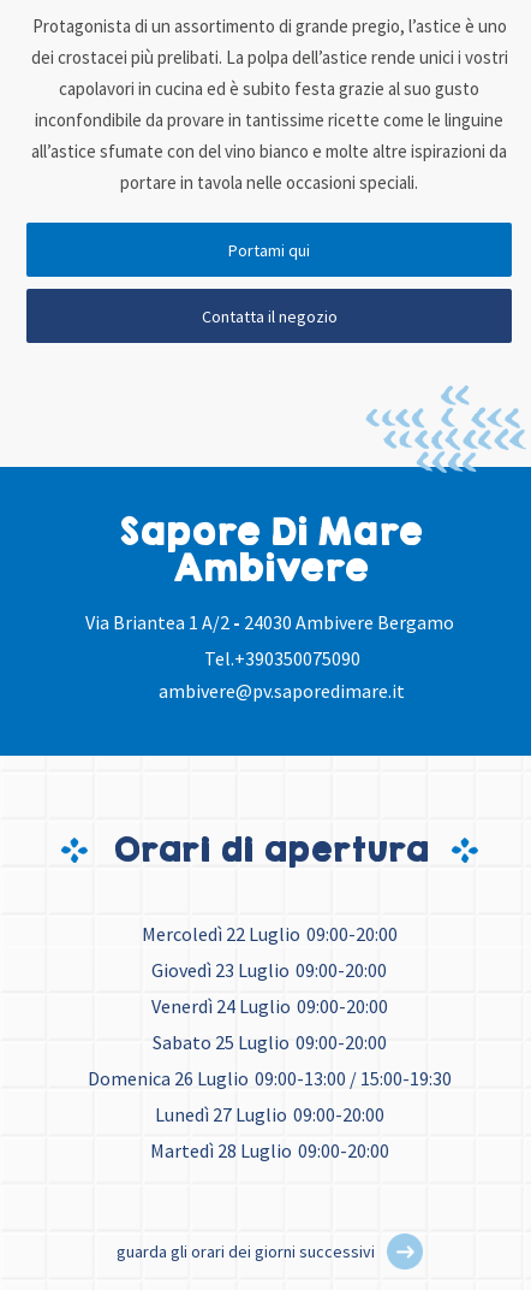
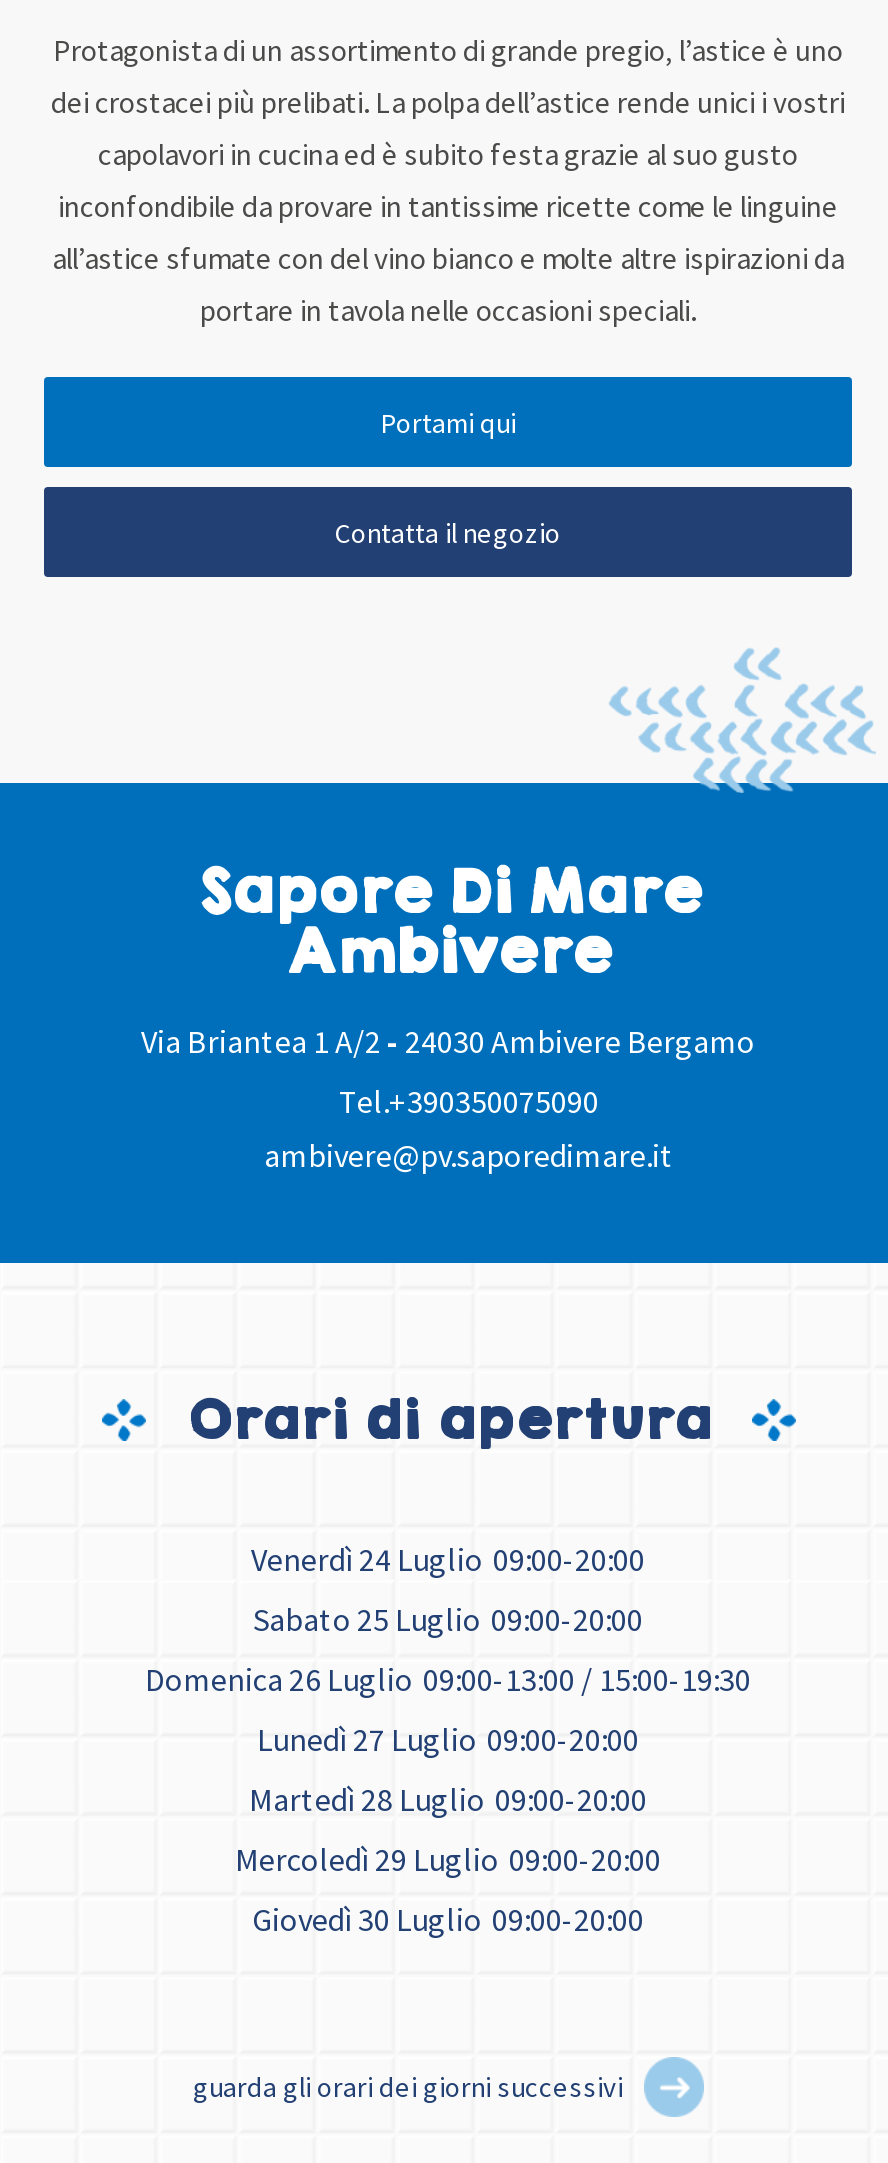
[141,922,397,982] Mercoledì 22 Luglio 09:00-20:00 | Giovedì 23 Luglio 09:00-20:00 -> none
moved [87,994,451,1163] -> [145,1539,751,1819]: Venerdì 24 Luglio 09:00-20:00 | Sabato 25 Luglio 09:00-20:00 | Domenica 26 Luglio 09:00-13:00 / 15:00-19:30 | Lunedì 27 Luglio 09:00-20:00 | Martedì 28 Luglio 09:00-20:00
none -> [235,1839,661,1939] Mercoledì 29 Luglio 09:00-20:00 | Giovedì 30 Luglio 09:00-20:00

